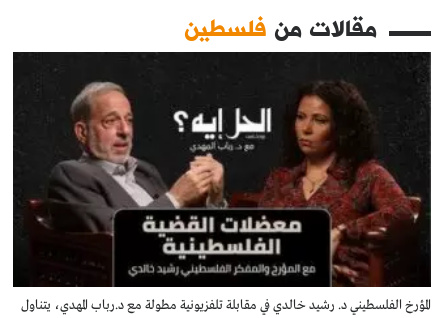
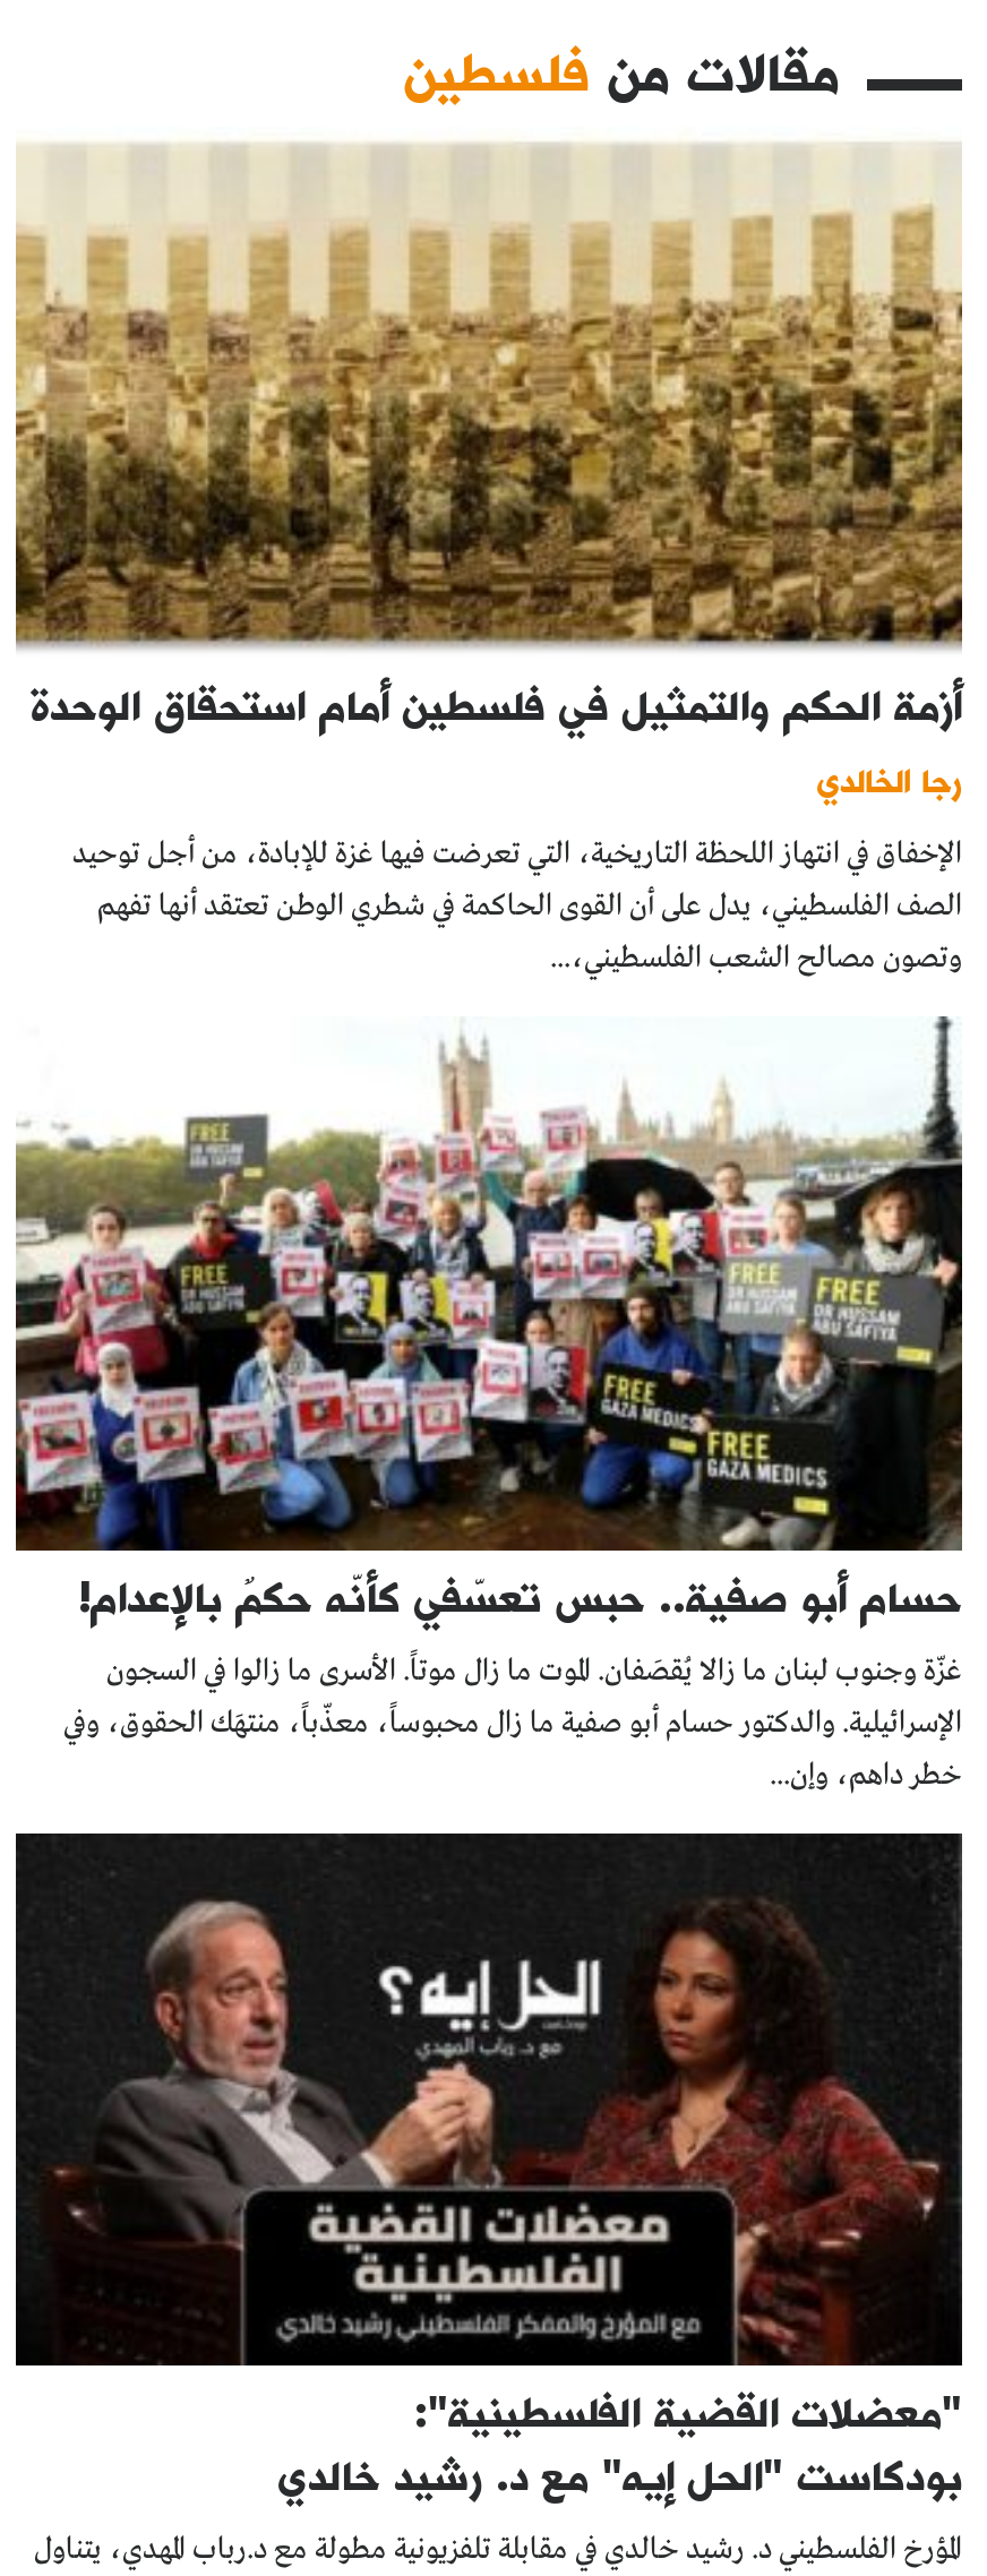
none -> [14,143,964,979] [image] | أزمة الحكم والتمثيل في فلسطين أمام استحقاق الوحدة | رجا الخالدي | الإخفاق في انتهاز اللحظة التاريخية، التي تعرضت فيها غزة للإبادة، من أجل توحيد | الصف الفلسطيني، يدل على أن القوى الحاكمة في شطري الوطن تعتقد أنها تفهم | وتصون مصالح الشعب الفلسطيني،...
none -> [14,1014,964,1794] [image] | حسام أبو صفية.. حبس تعسّفي كأنّه حكمٌ بالإعدام! | غزّة وجنوب لبنان ما زالا يُقصَفان. الموت ما زال موتاً. الأسرى ما زالوا في السجون | الإسرائيلية. والدكتور حسام أبو صفية ما زال محبوساً، معذّباً، منتهَك الحقوق، وفي | خطر داهم، وإن...
none -> [278,2385,962,2501] "معضلات القضية الفلسطينية": | بودكاست "الحل إيه" مع د. رشيد خالدي
moved [12,51,431,288] -> [14,1831,964,2368]: [image]

